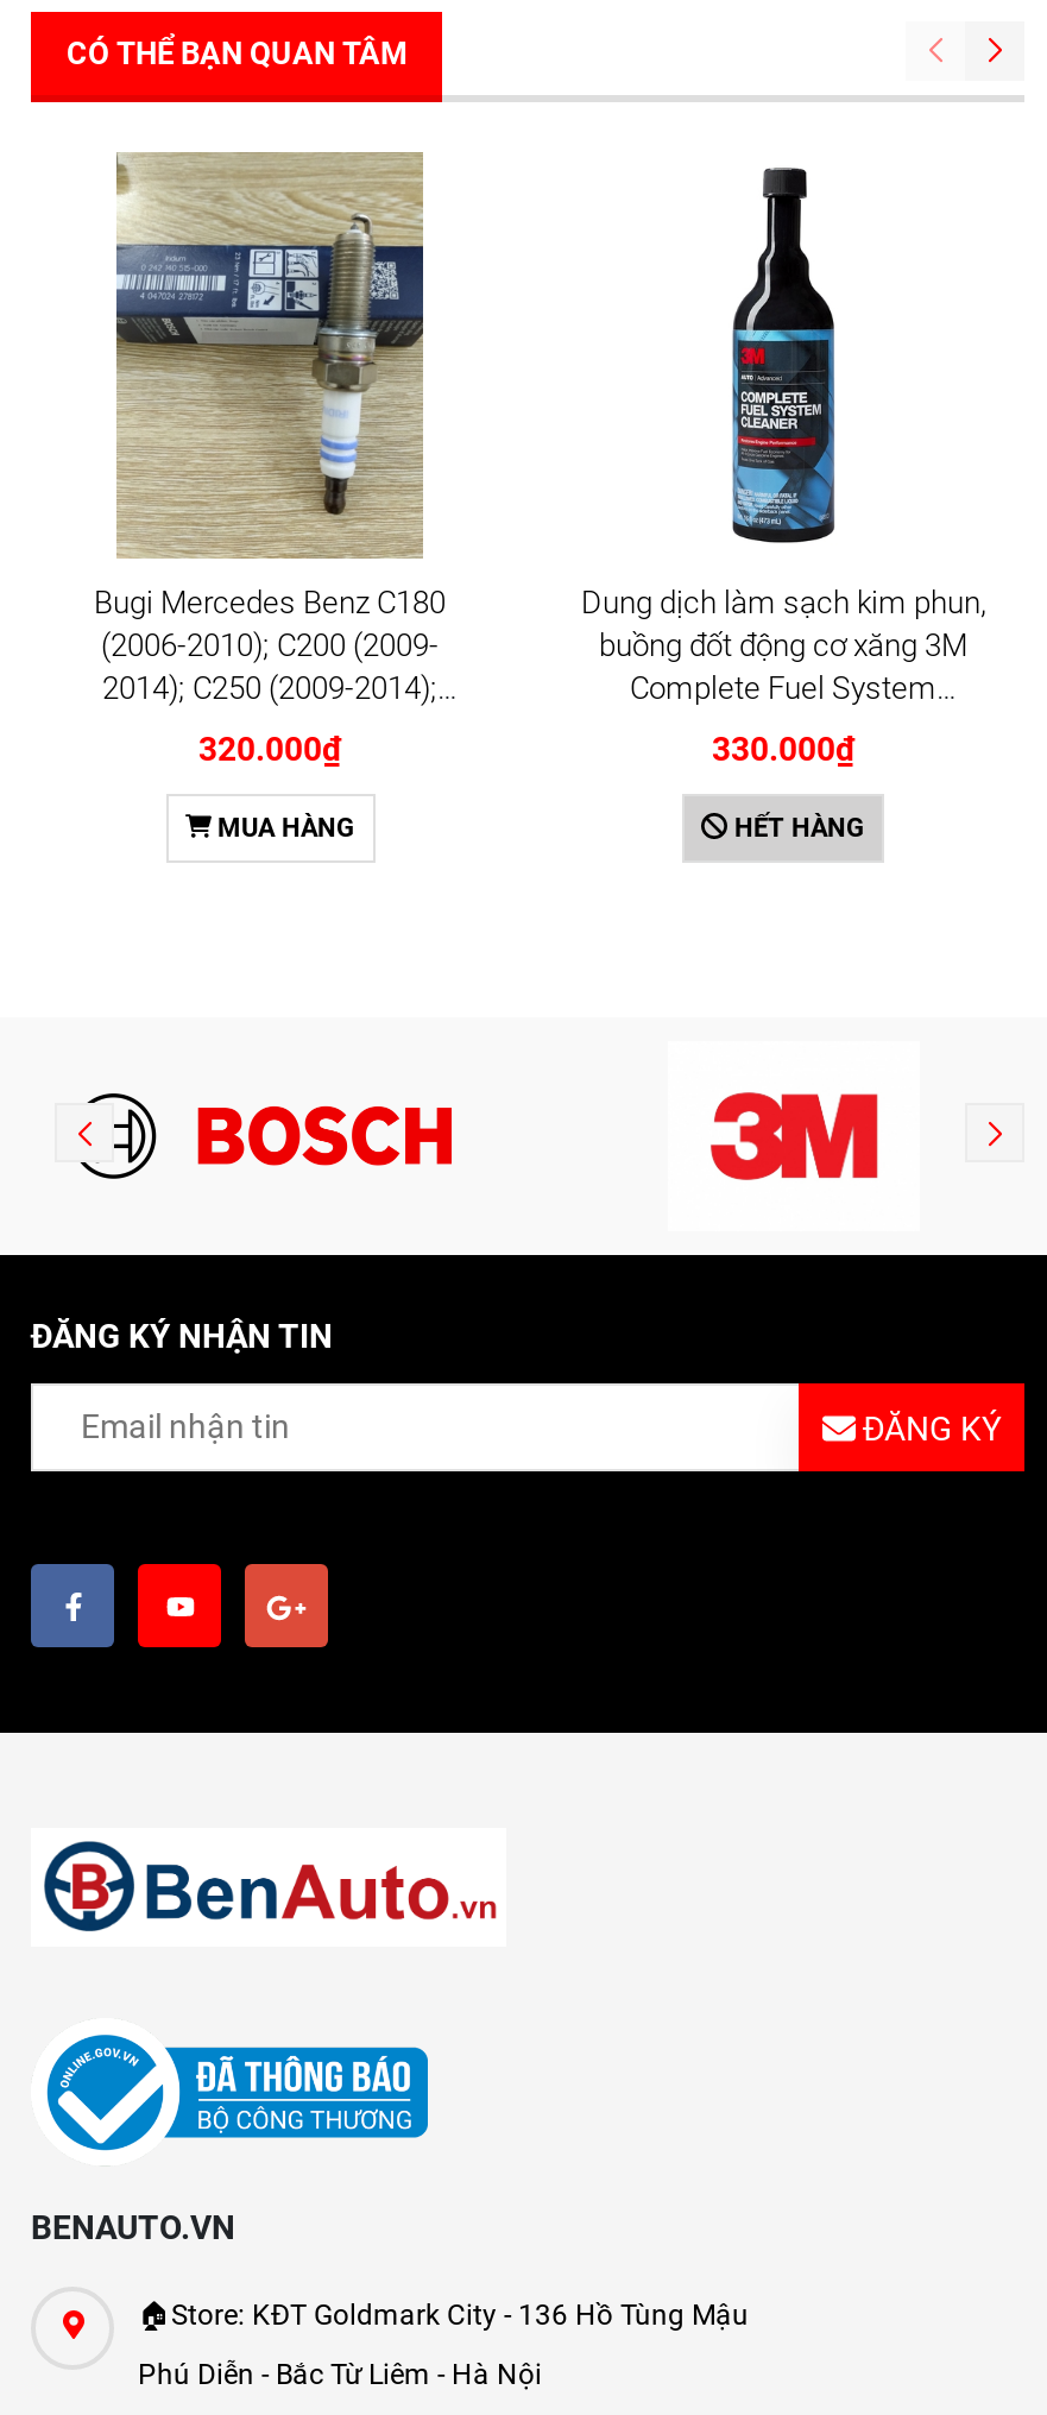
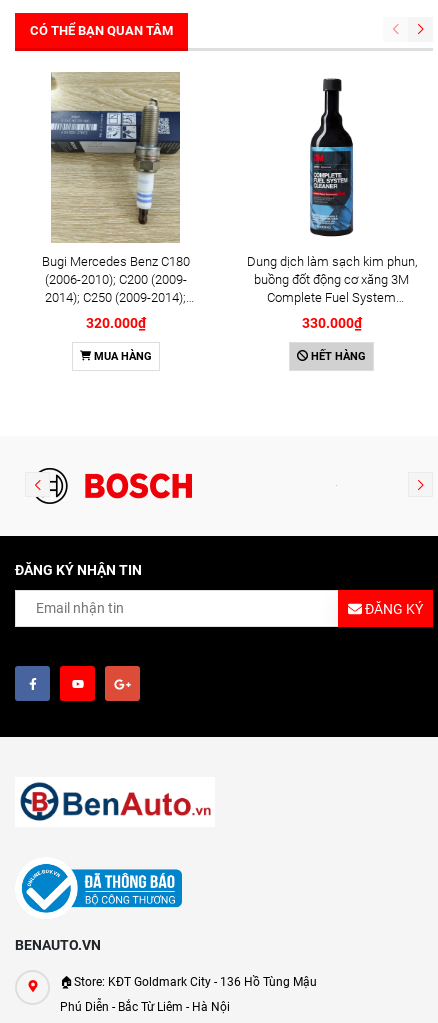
[708,1091,879,1181] [image] -> none

